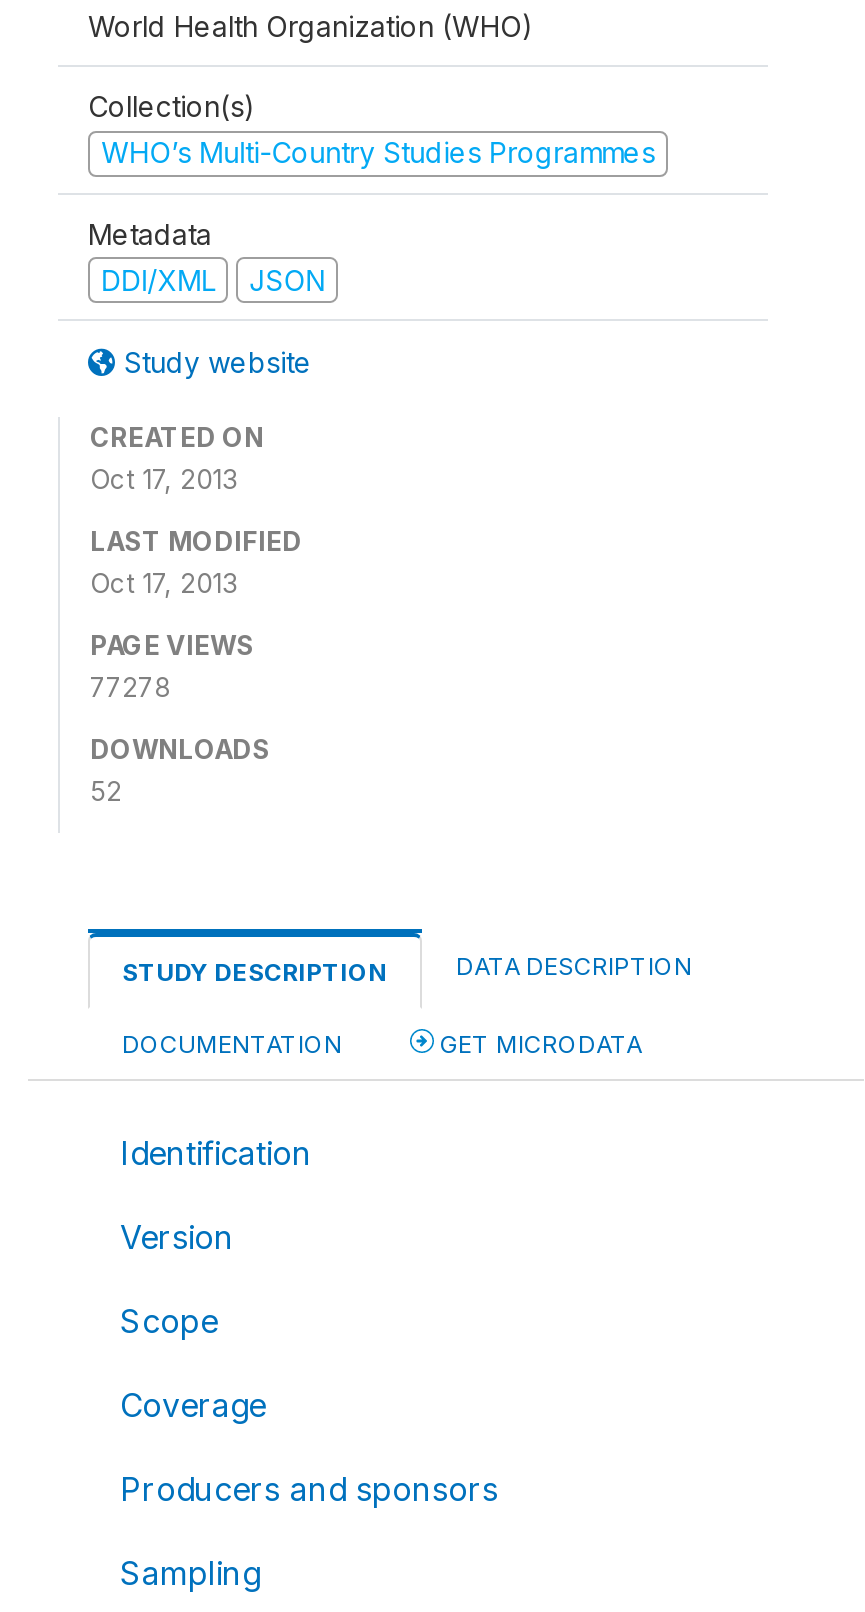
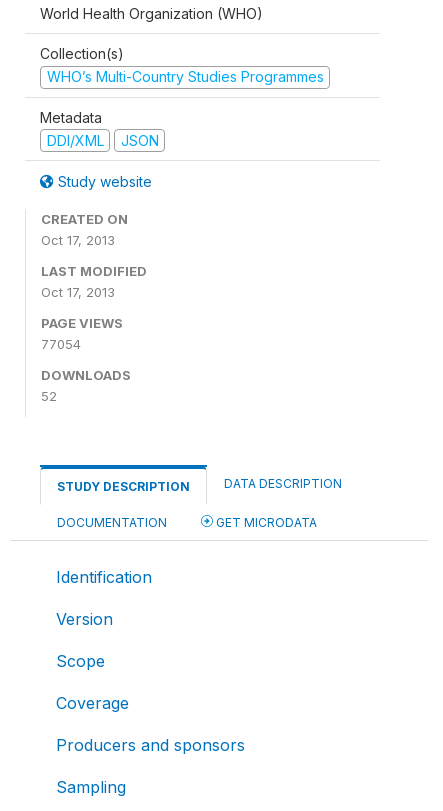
[90,671,170,703] 77278 -> [41,336,81,352] 77054

